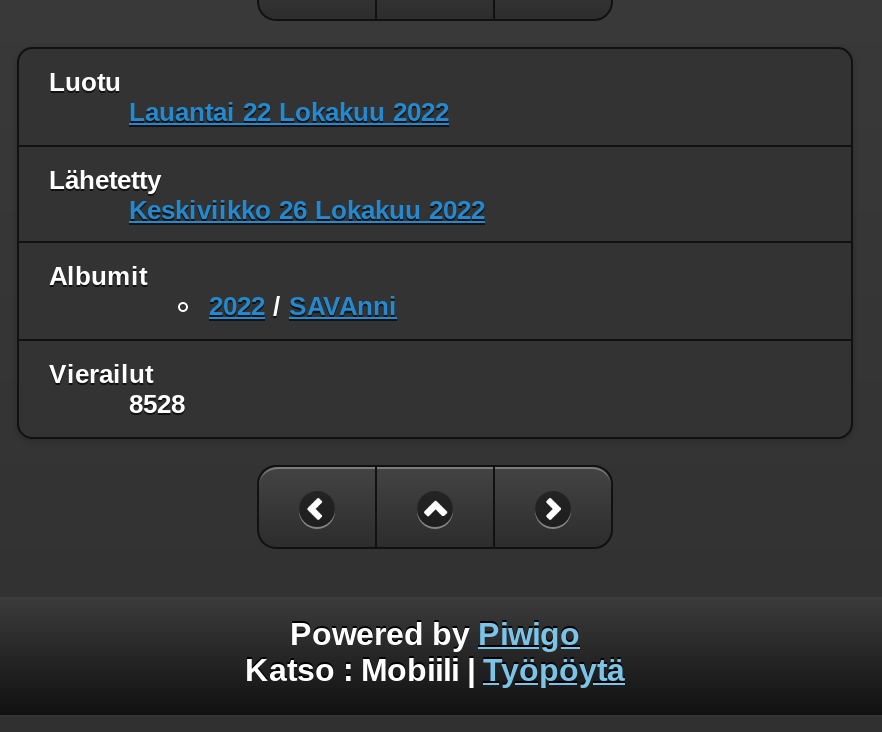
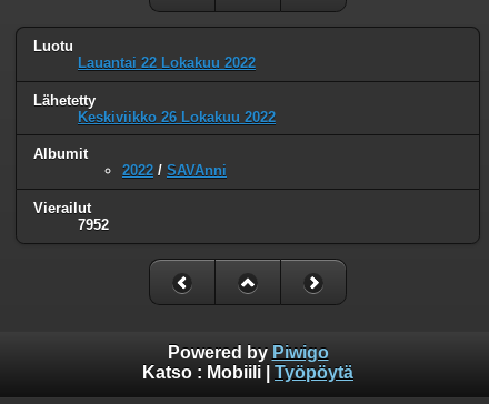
[129,390,185,420] 8528 -> [78,217,109,233] 7952

